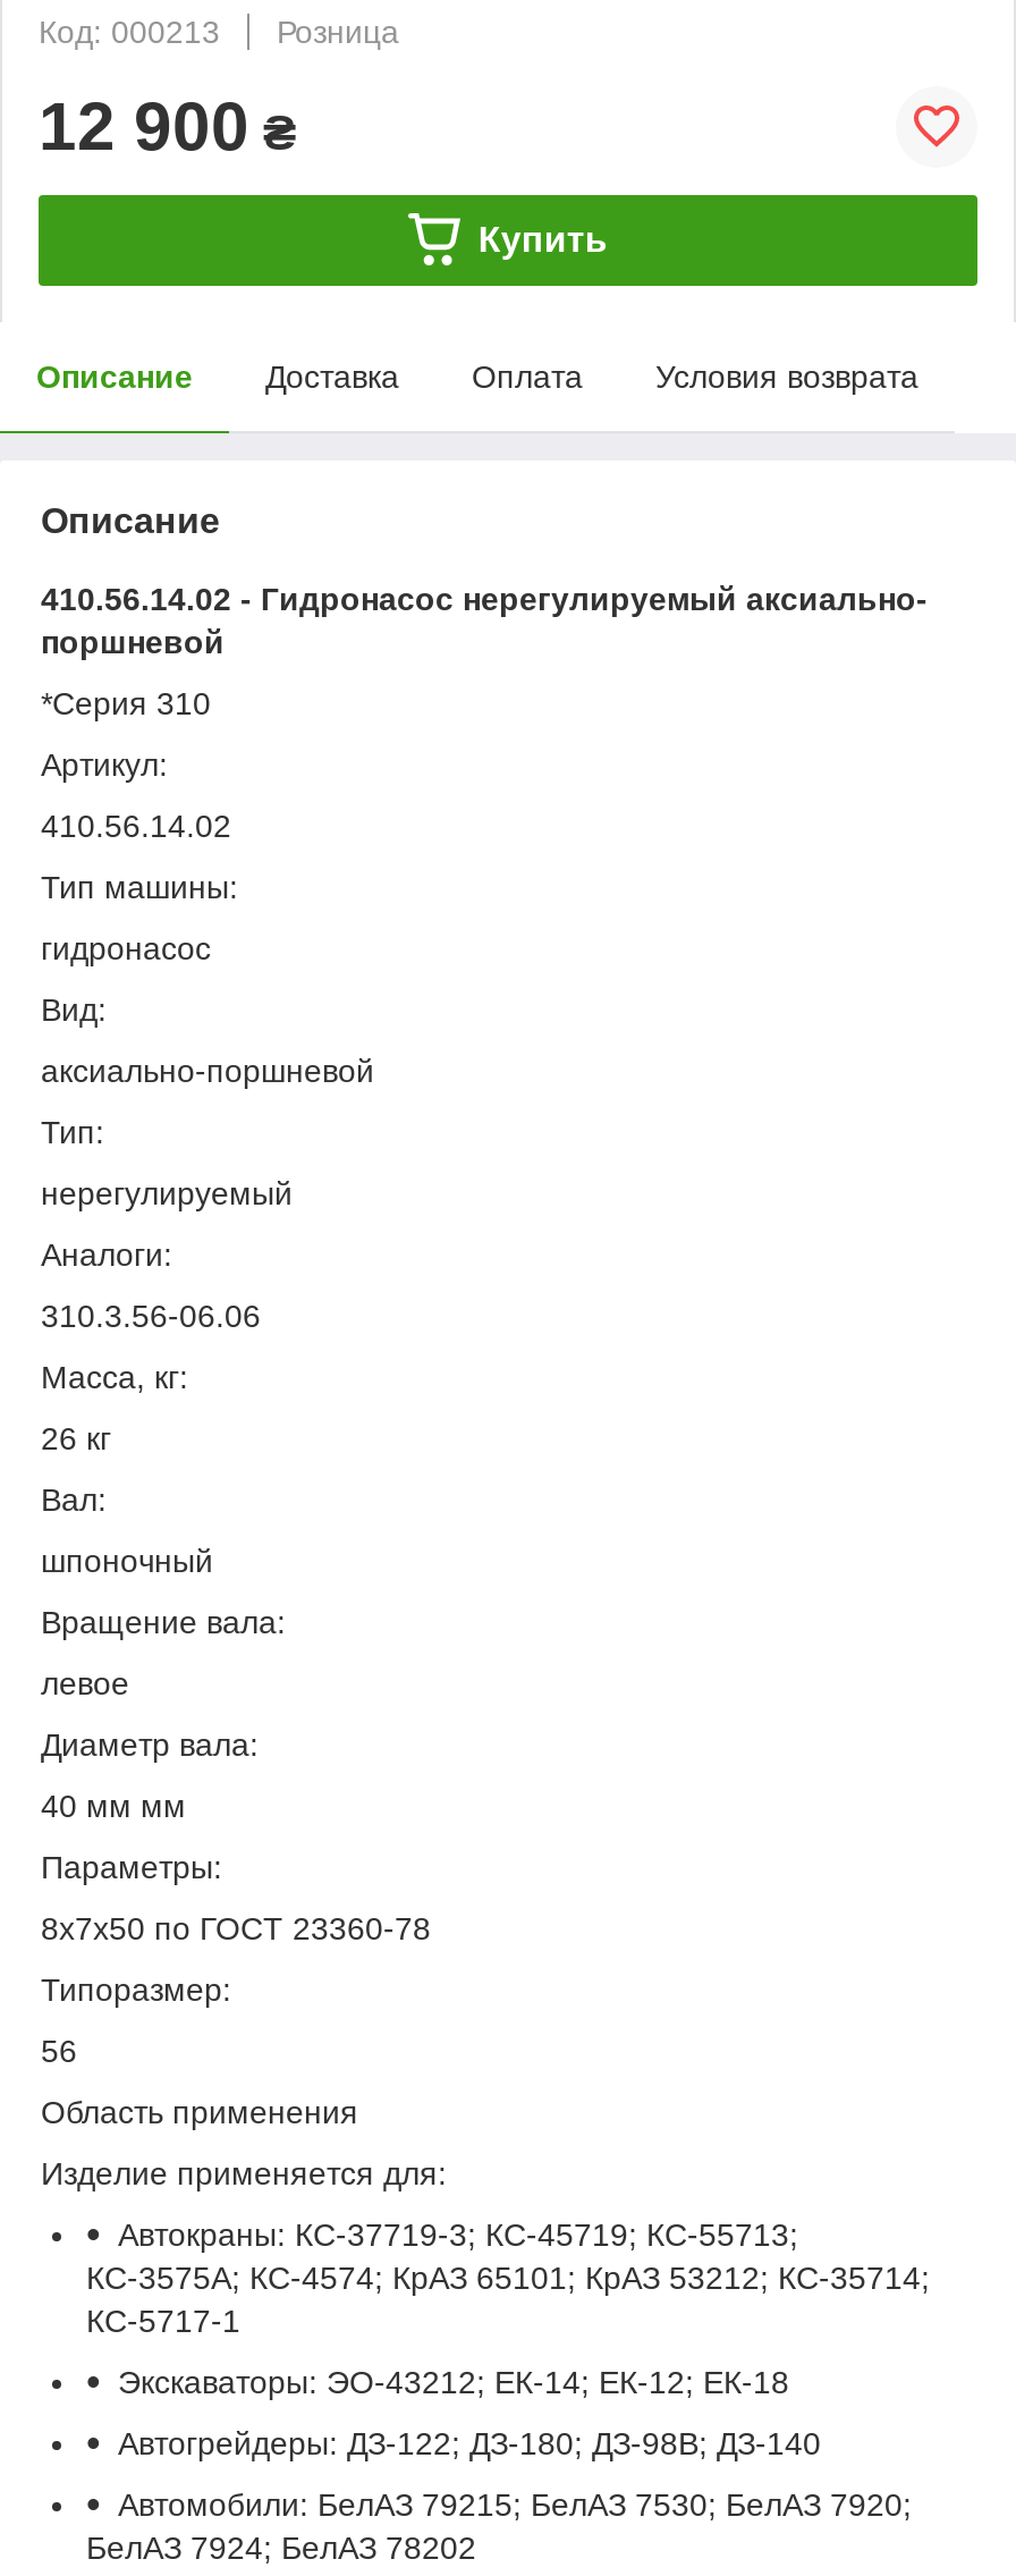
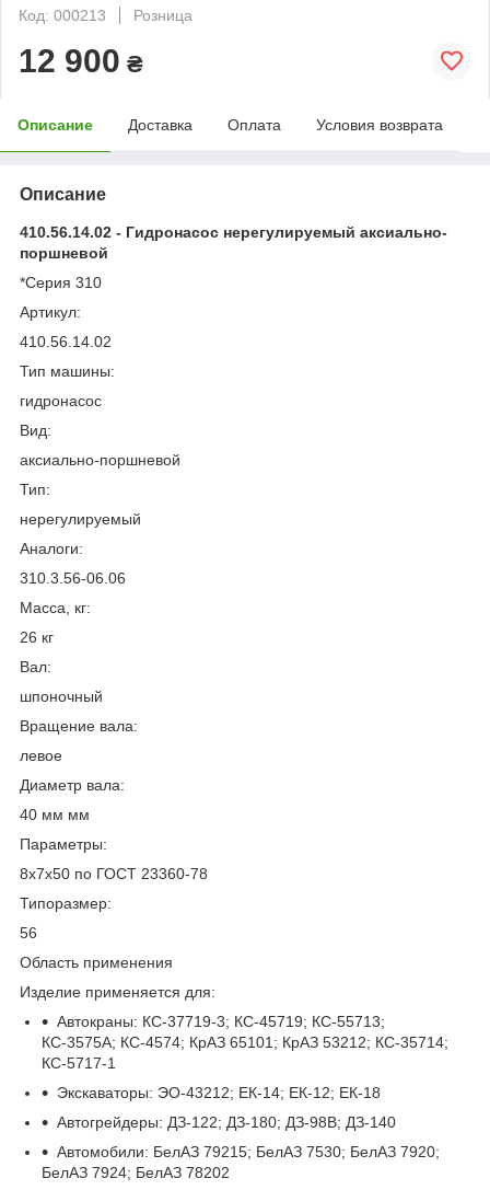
[478,220,608,258] Купить -> none

